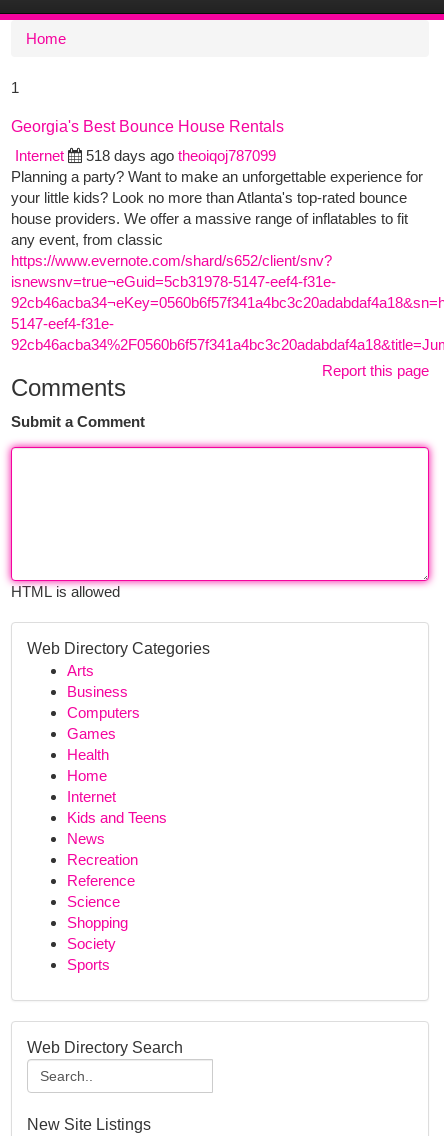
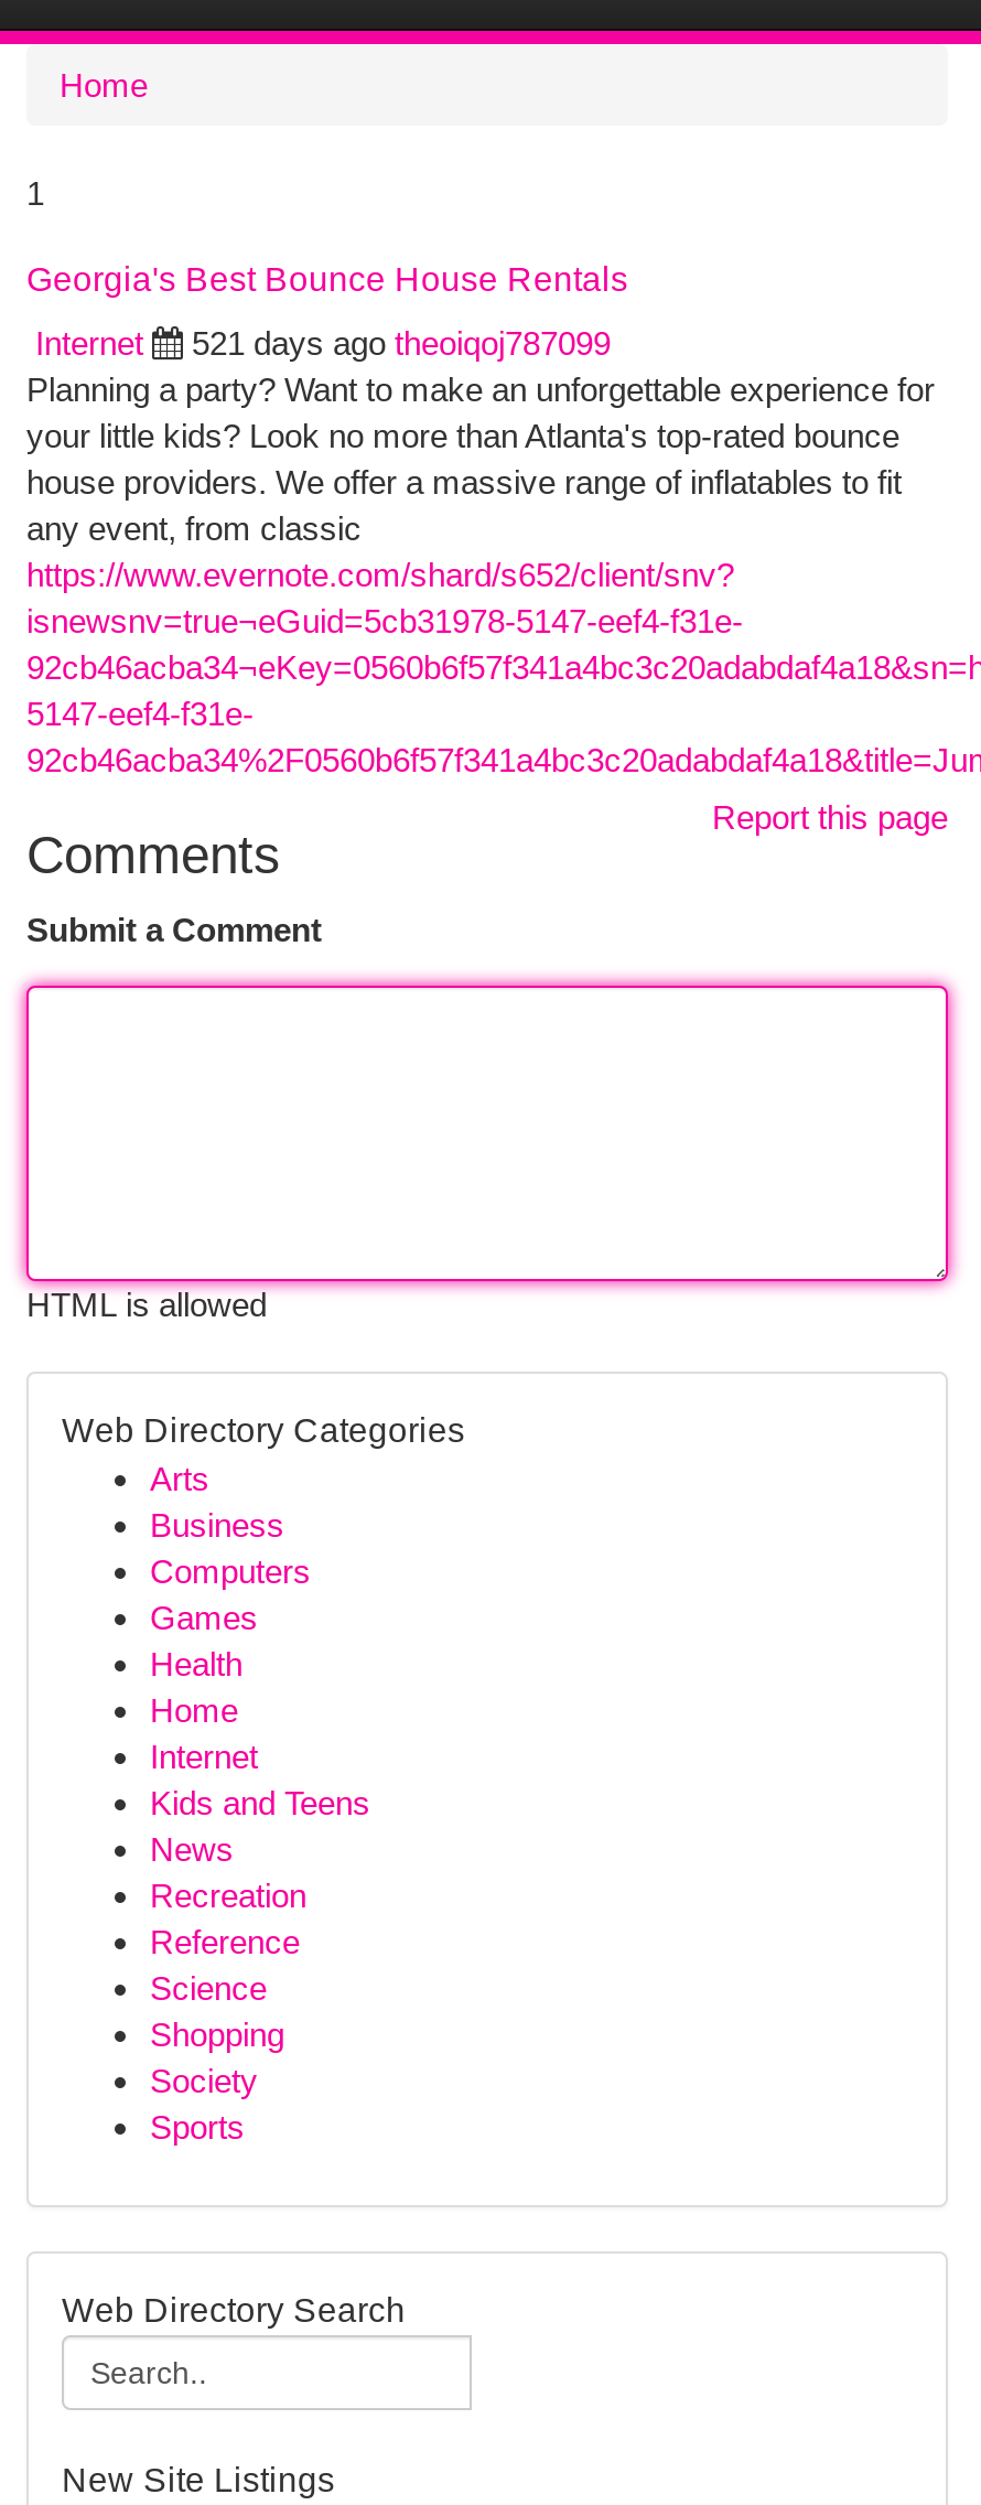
[86,147,276,164] 518 days ago theoiqoj787099 -> [192,324,611,362] 521 days ago theoiqoj787099

